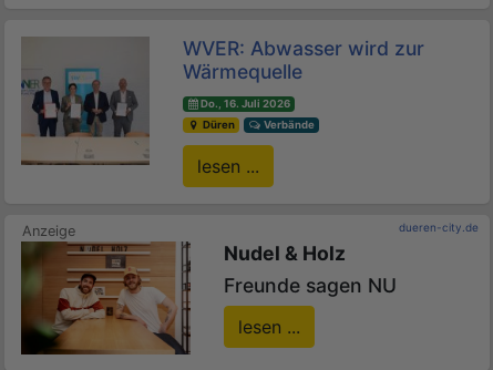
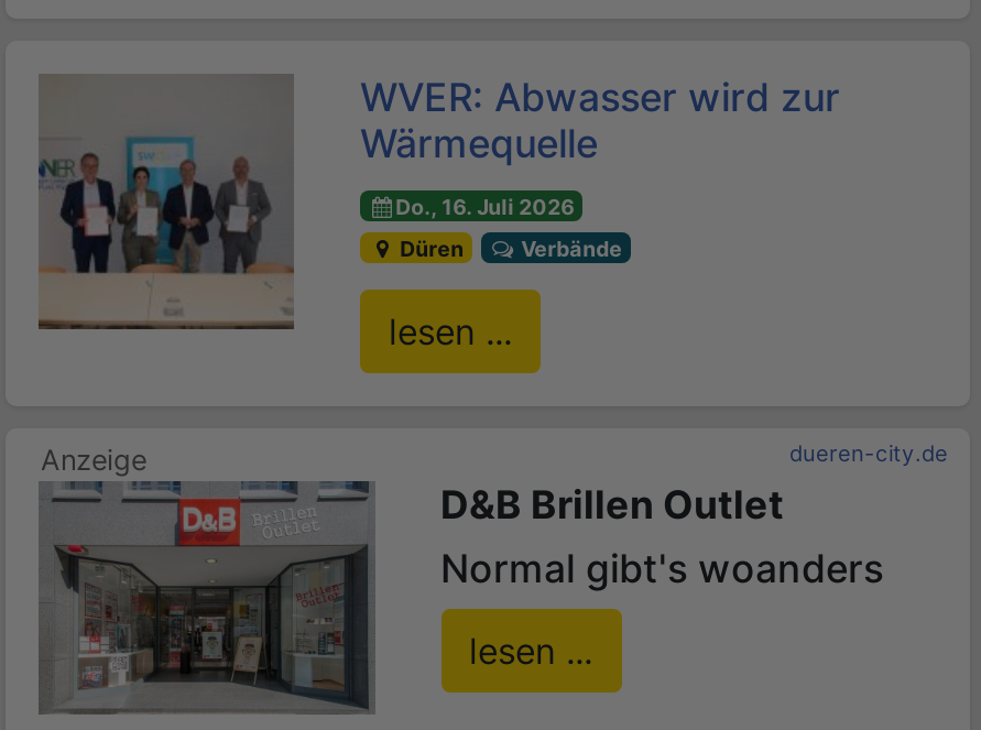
[21,240,396,359] [image] | Nudel & Holz | Freunde sagen NU -> [39,480,883,716] [image] | D&B Brillen Outlet | Normal gibt's woanders

